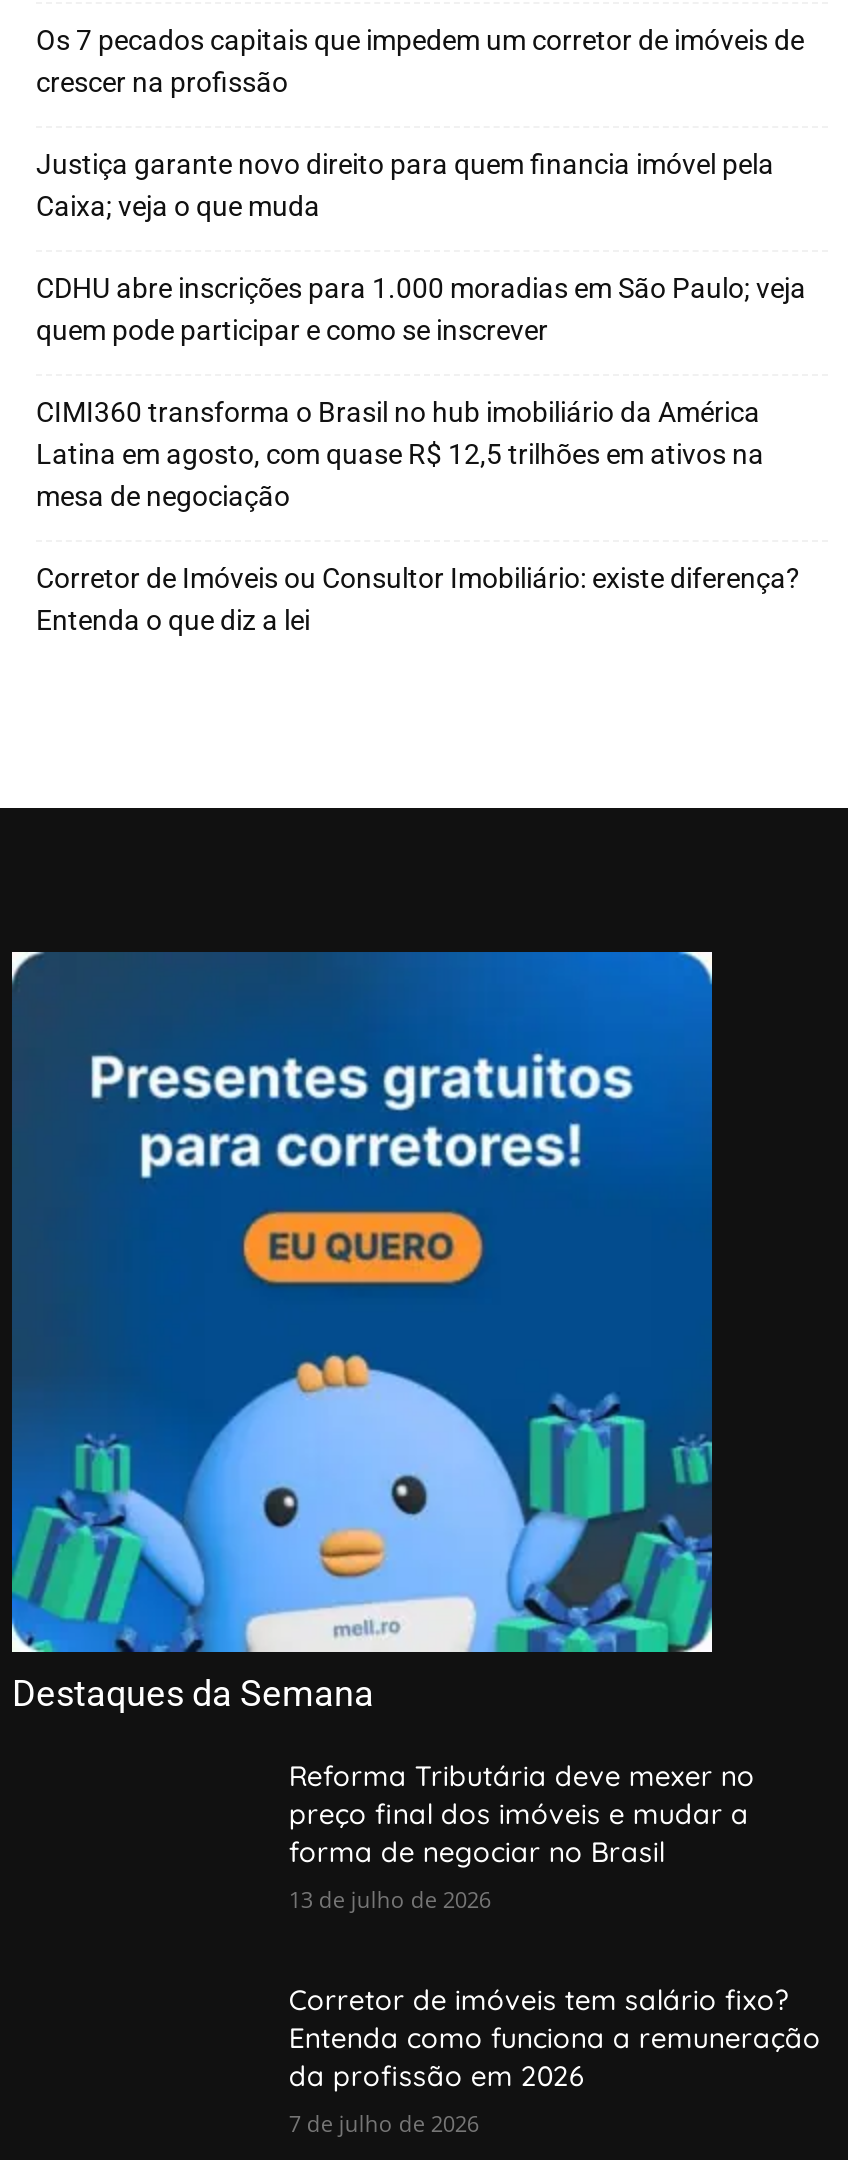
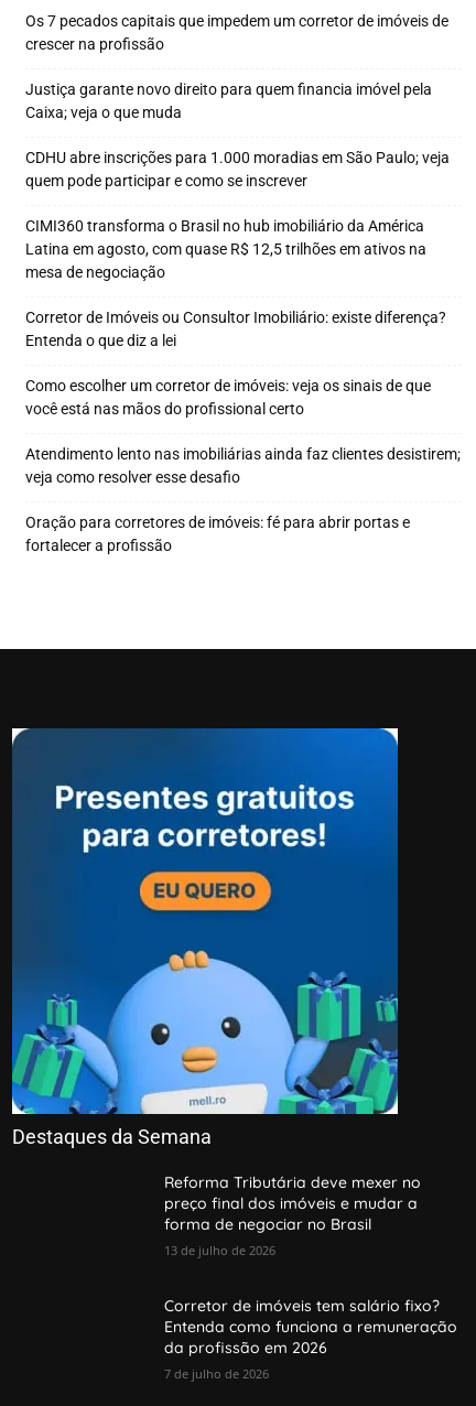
none -> [25,377,461,554] Como escolher um corretor de imóveis: veja os sinais de que | você está nas mãos do profissional certo | Atendimento lento nas imobiliárias ainda faz clientes desistirem; | veja como resolver esse desafio | Oração para corretores de imóveis: fé para abrir portas e | fortalecer a profissão

